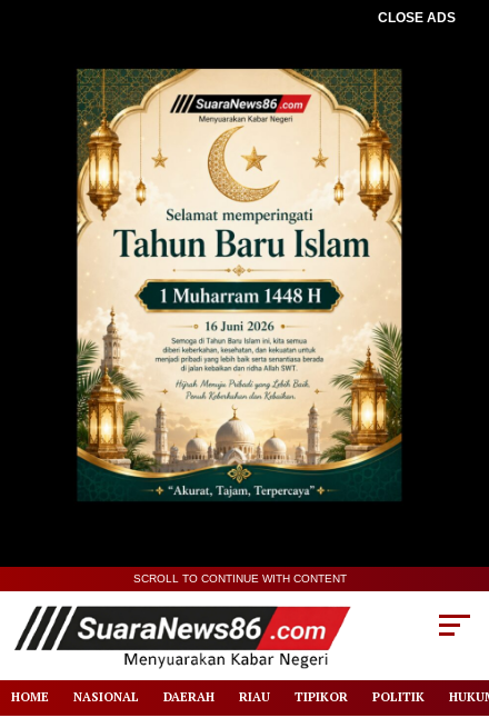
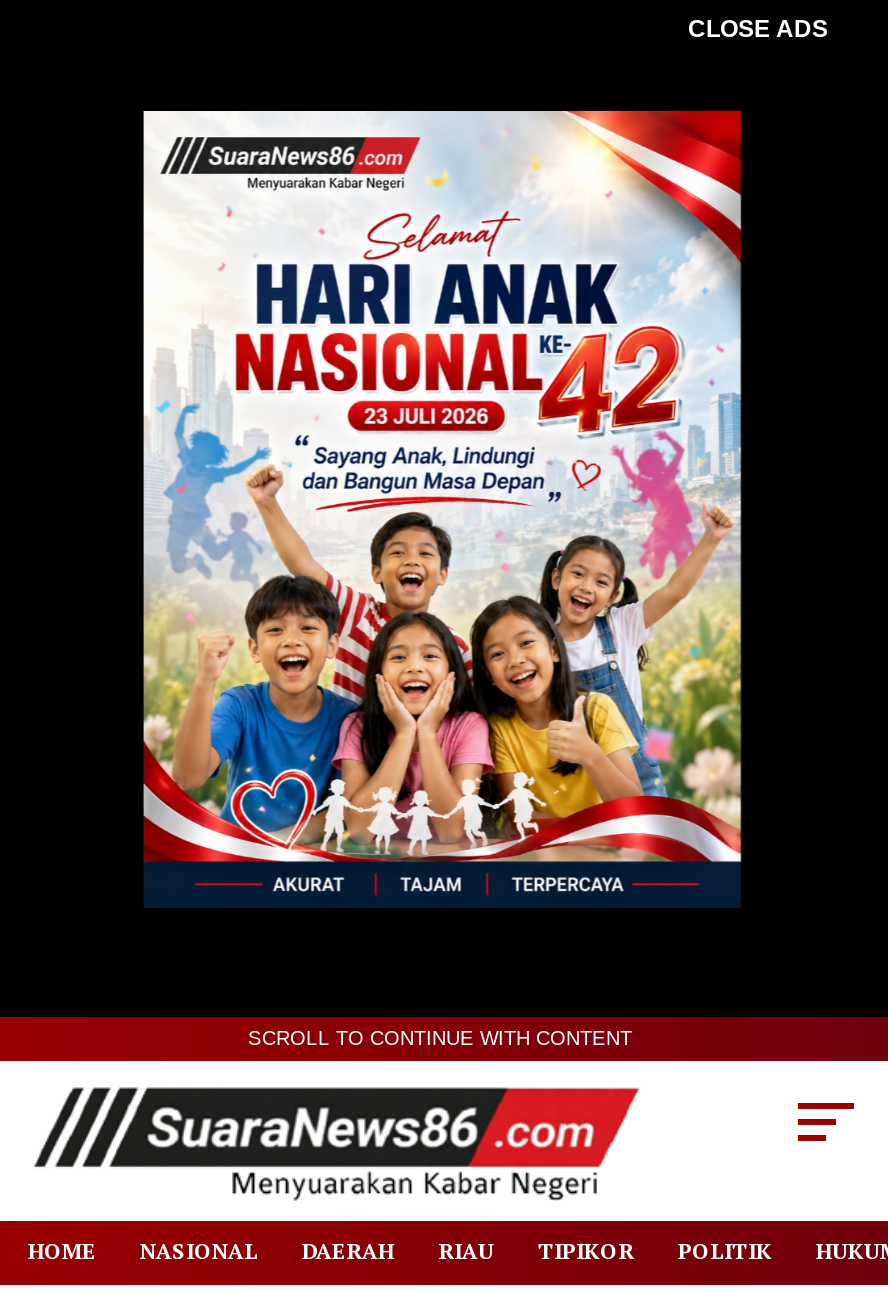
[76,63,408,505] [image] -> [142,109,744,907] [image]

